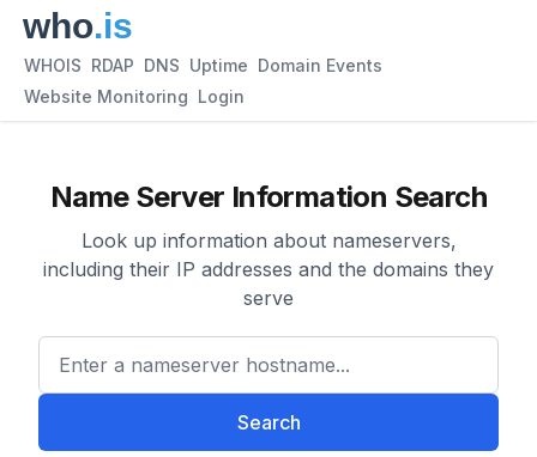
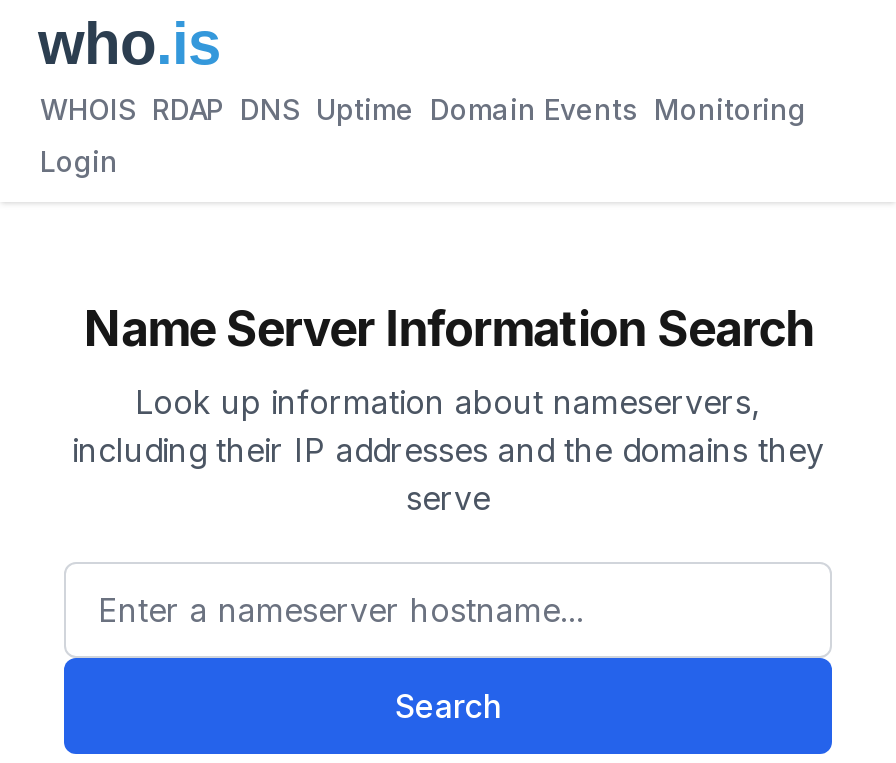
[24,55,382,75] WHOIS RDAP DNS Uptime Domain Events -> [40,92,806,126] WHOIS RDAP DNS Uptime Domain Events Monitoring
[24,86,245,106] Website Monitoring Login -> [40,144,118,178] Login

